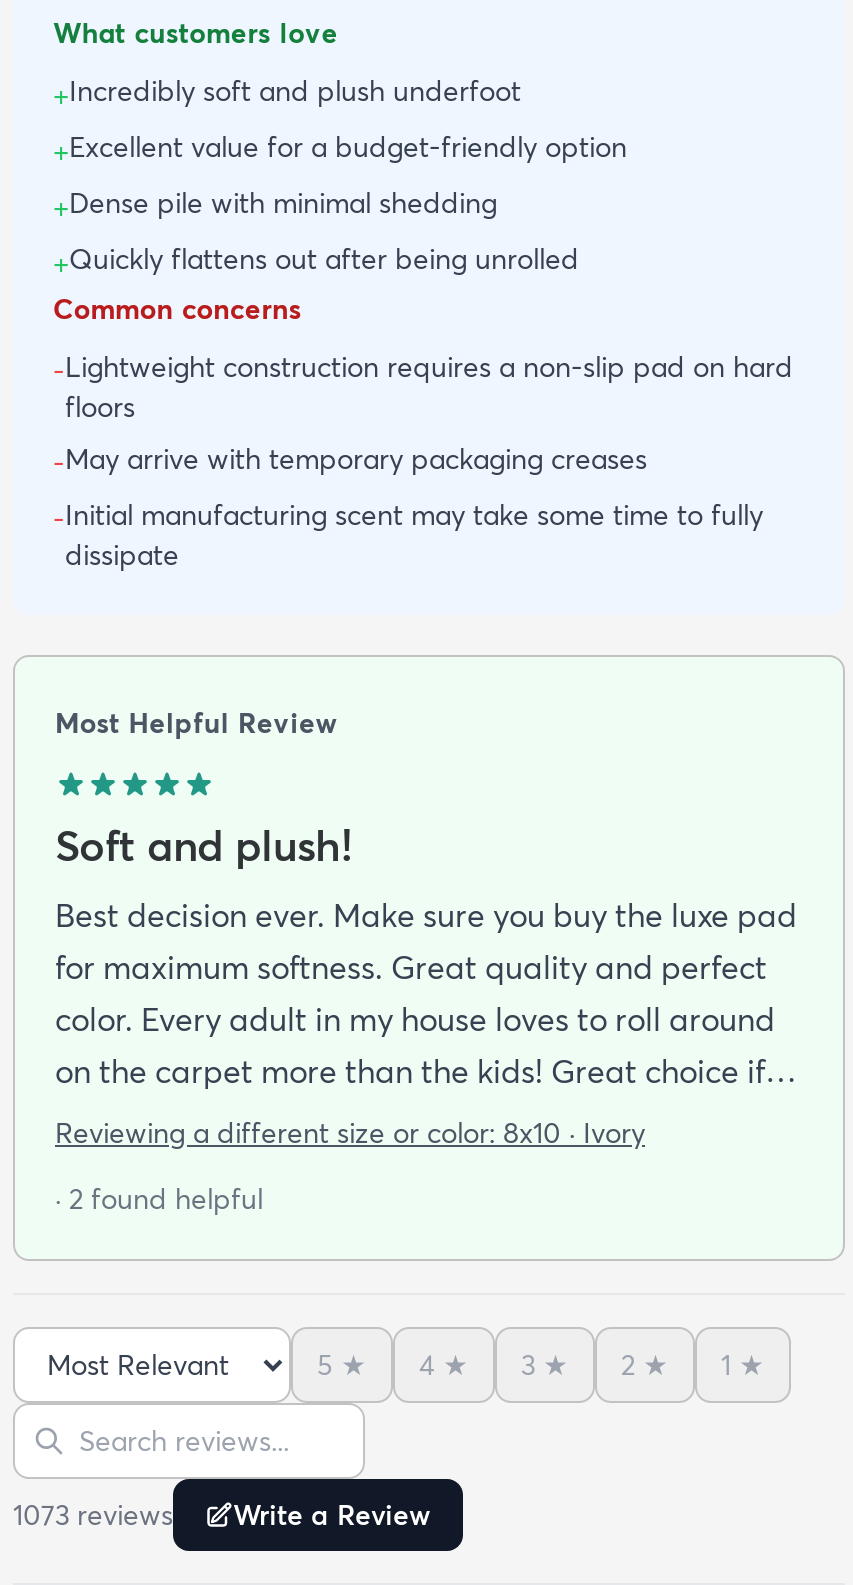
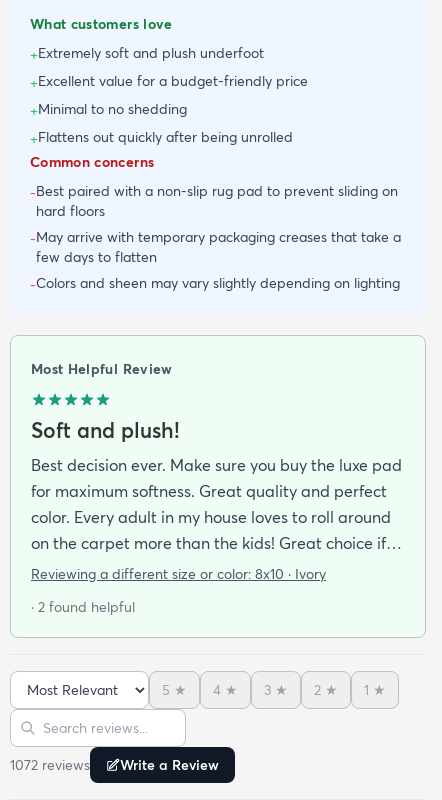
[53,72,627,280] +Incredibly soft and plush underfoot | +Excellent value for a budget-friendly option | +Dense pile with minimal shedding | +Quickly flattens out after being unrolled -> [30,44,308,148] +Extremely soft and plush underfoot | +Excellent value for a budget-friendly price | +Minimal to no shedding | +Flattens out quickly after being unrolled
[53,348,793,572] -Lightweight construction requires a non-slip pad on hard | floors | -May arrive with temporary packaging creases | -Initial manufacturing scent may take some time to fully | dissipate -> [30,182,401,294] -Best paired with a non-slip rug pad to prevent sliding on | hard floors | -May arrive with temporary packaging creases that take a | few days to flatten | -Colors and sheen may vary slightly depending on lighting
[13,1496,431,1532] 1073 reviews Write a Review -> [10,756,219,774] 1072 reviews Write a Review

